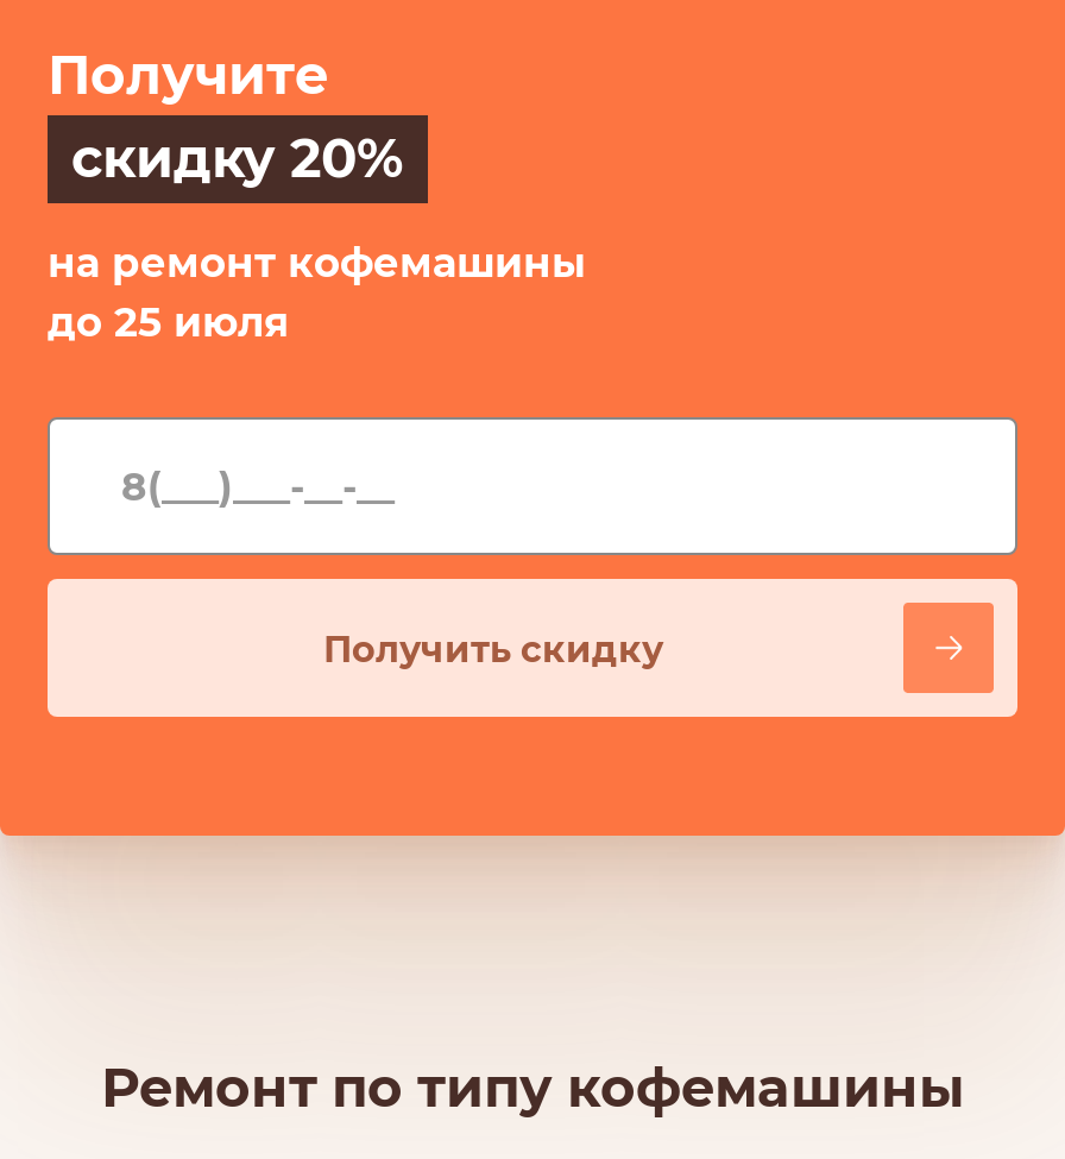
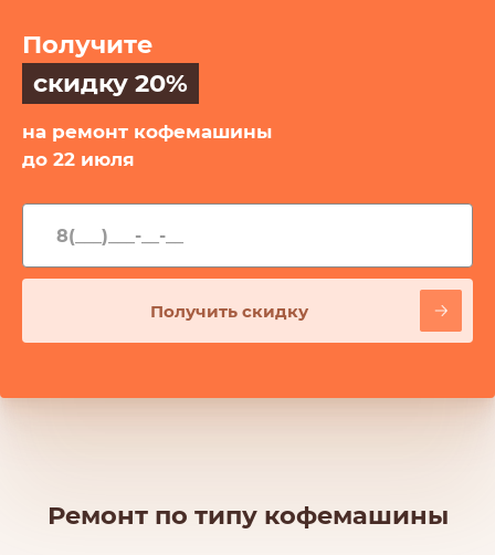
[48,298,290,346] до 25 июля -> [22,148,135,170] до 22 июля

